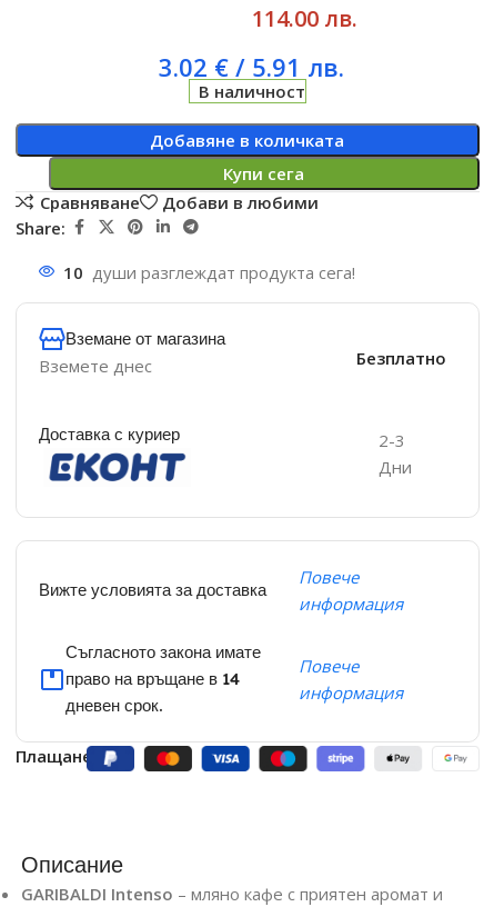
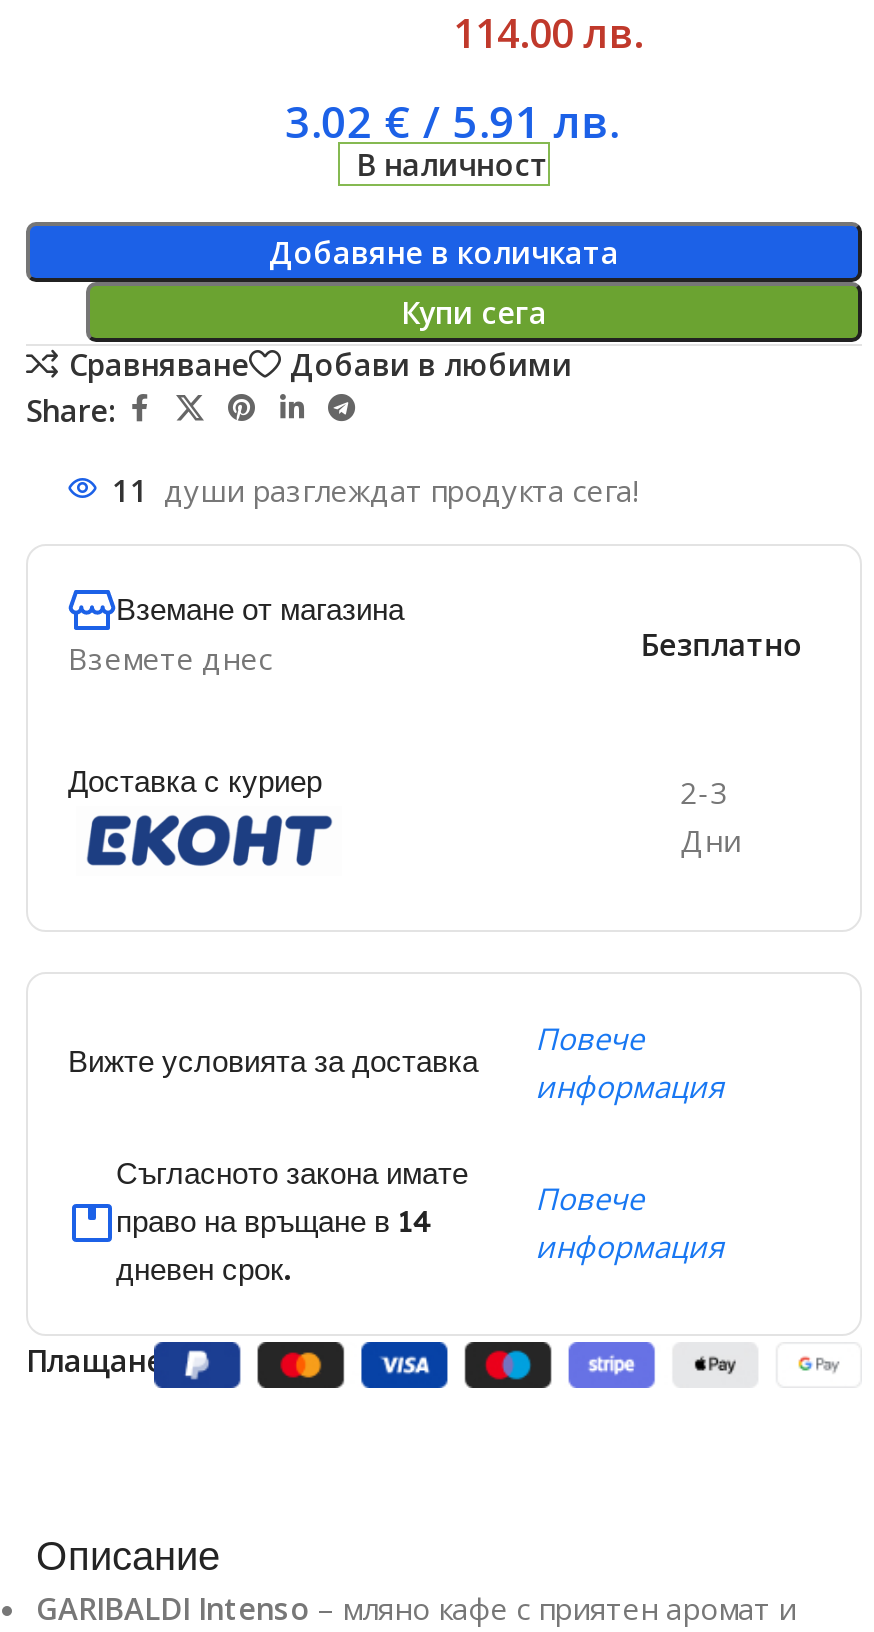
[63,262,355,284] 10 души разглеждат продукта сега! -> [112,471,638,511] 11 души разглеждат продукта сега!

